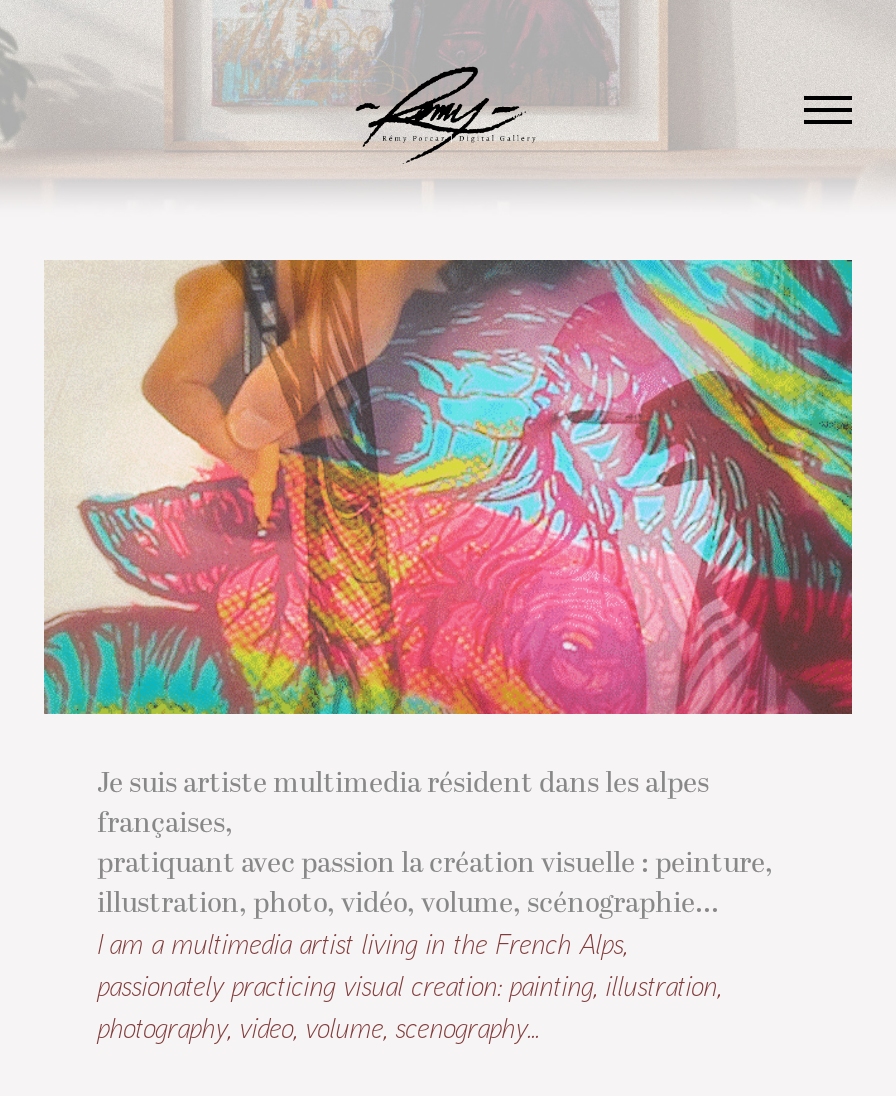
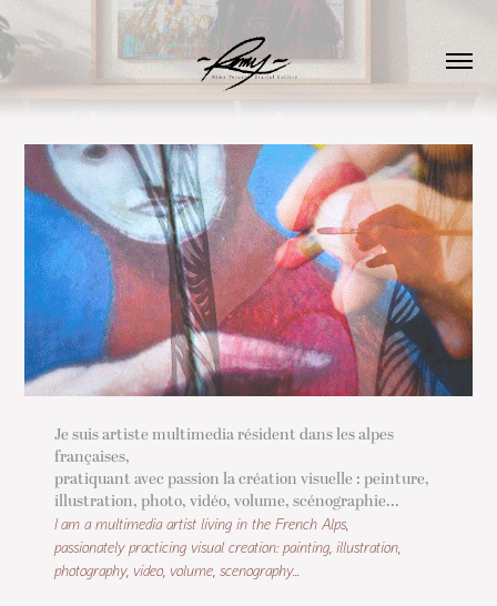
[42,258,854,716] [image] -> [23,143,474,397] [image]

